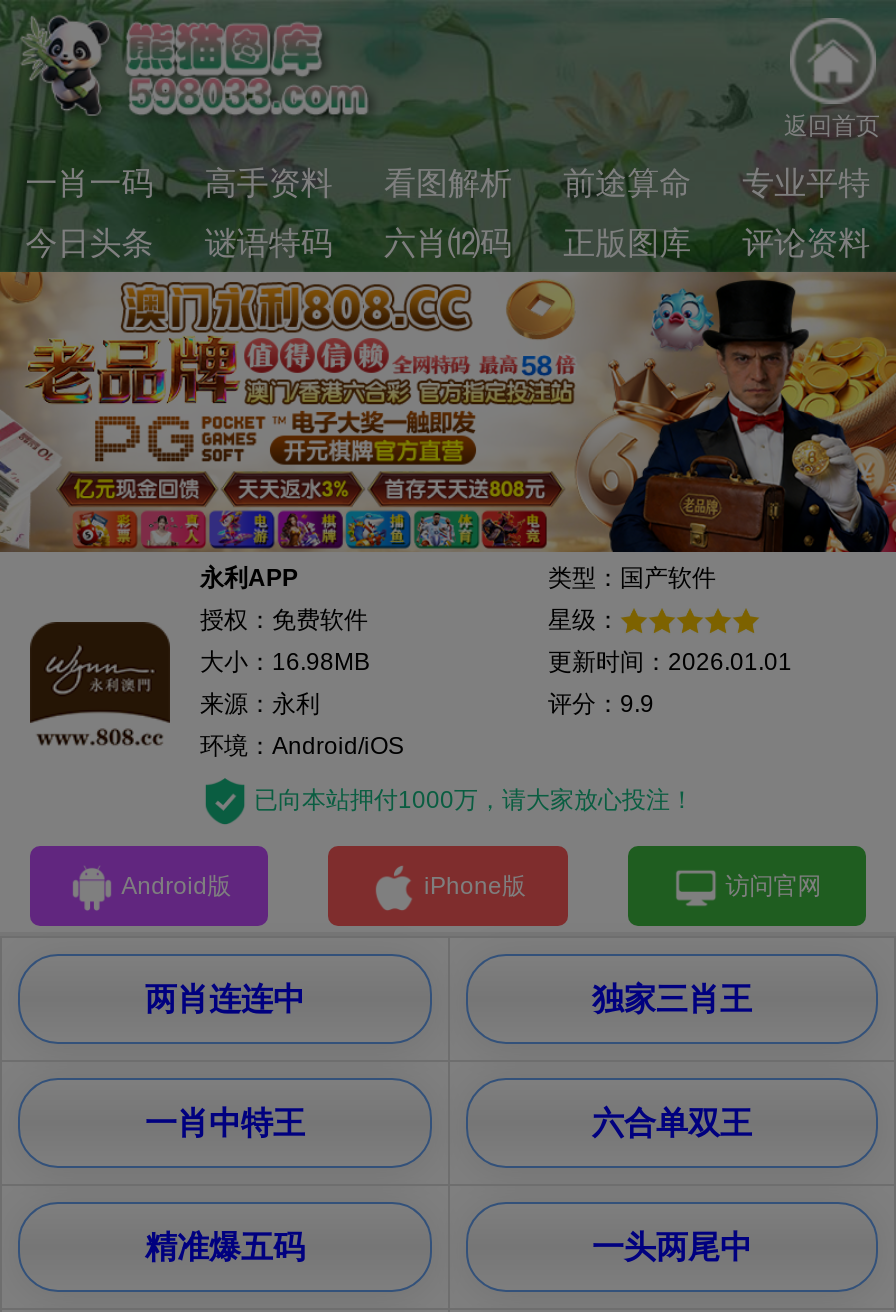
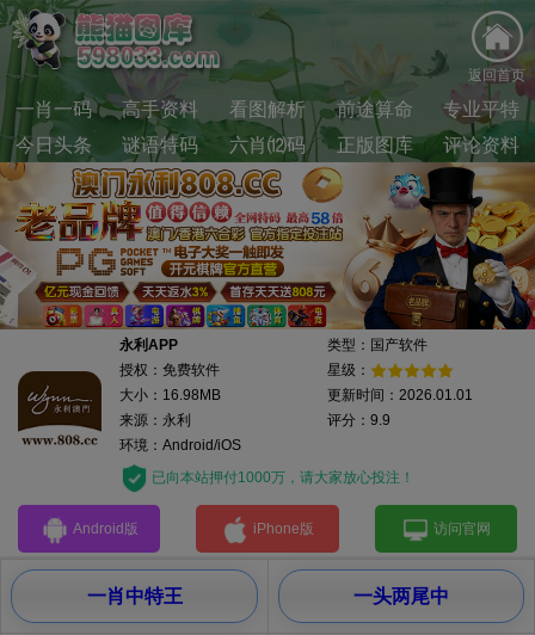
[145,974,752,1020] 两肖连连中 | 独家三肖王 -> none
[145,1098,752,1268] 六合单双王 | 精准爆五码 -> none

